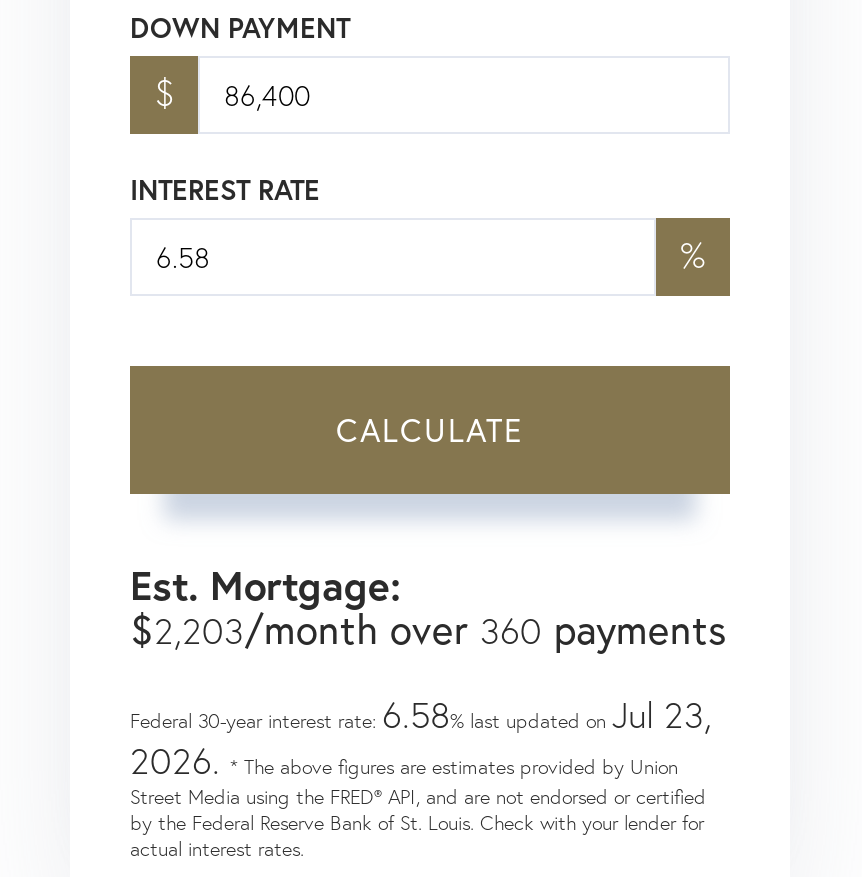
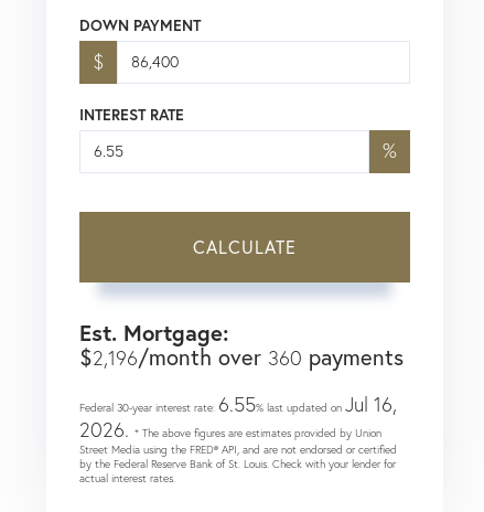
[130,603,726,657] $2,203/month over 360 payments -> [79,343,404,371] $2,196/month over 360 payments
[130,693,712,739] Federal 30-year interest rate: 6.58% last updated on Jul 23, -> [79,392,397,417] Federal 30-year interest rate: 6.55% last updated on Jul 16,

